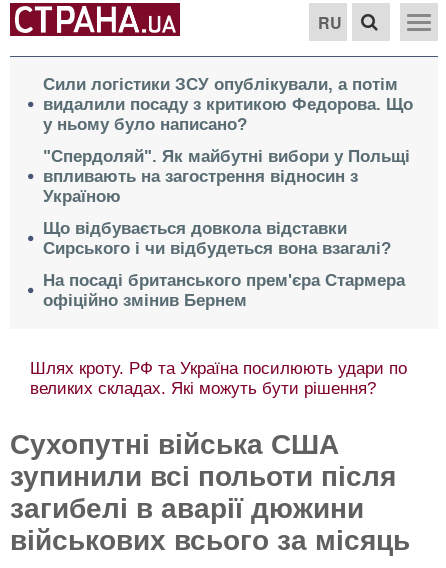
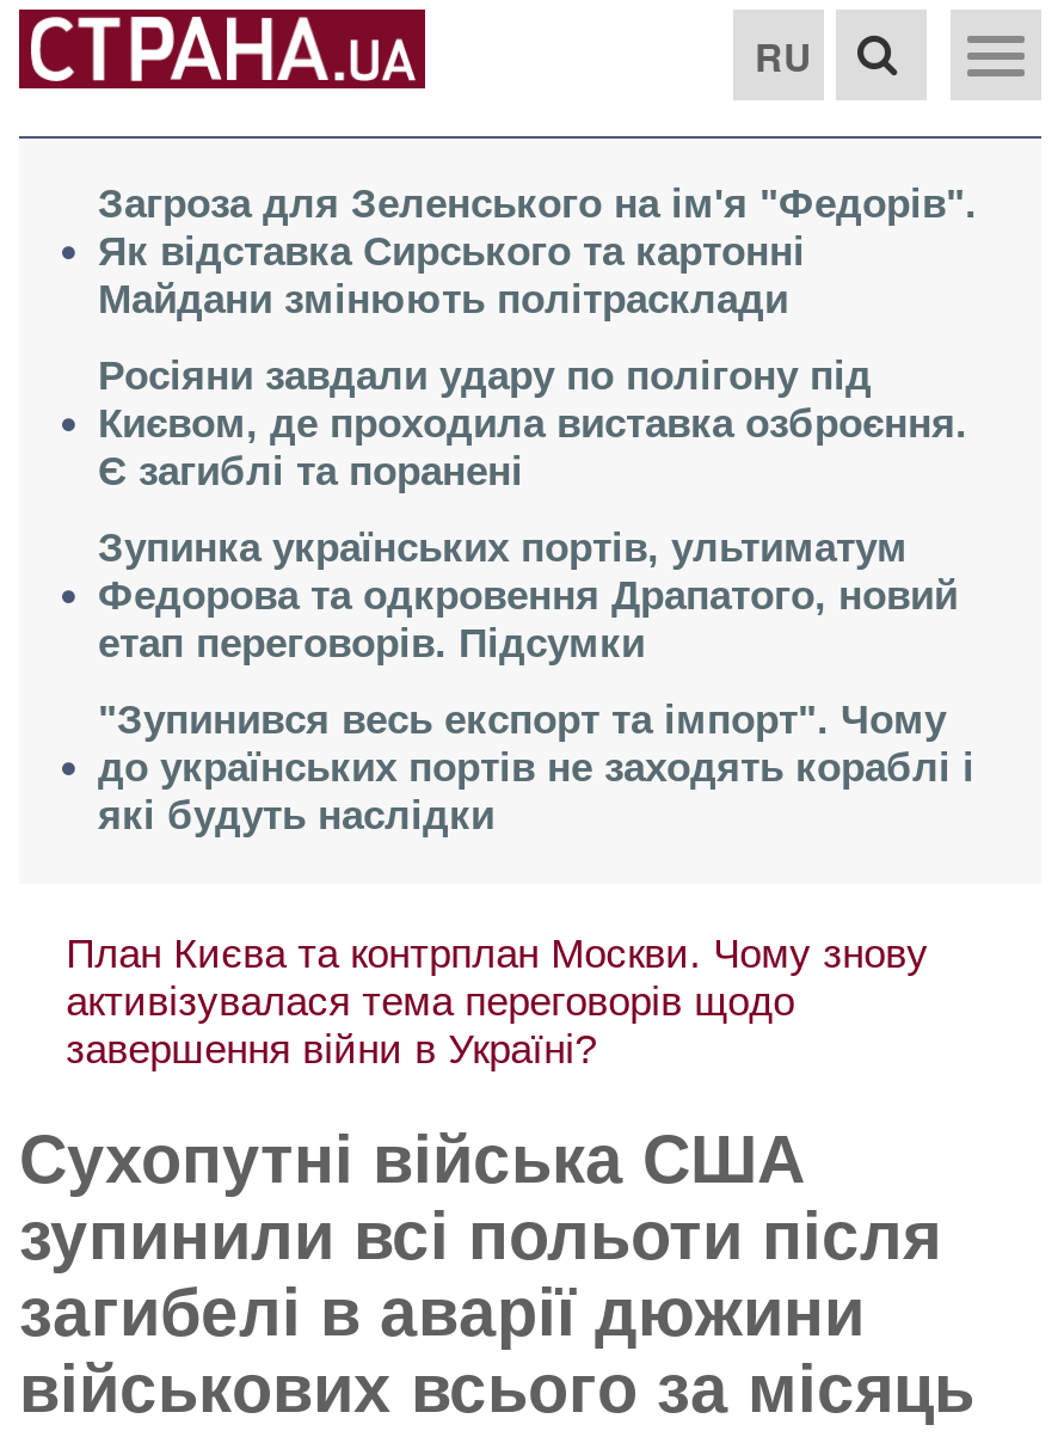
[43,75,413,134] Сили логістики ЗСУ опублікували, а потім | видалили посаду з критикою Федорова. Що | у ньому було написано? -> [98,182,977,323] Загроза для Зеленського на ім'я "Федорів". | Як відставка Сирського та картонні | Майдани змінюють політрасклади
[43,147,410,206] "Спердоляй". Як майбутні вибори у Польщі | впливають на загострення відносин з | Україною -> [98,354,967,495] Росіяни завдали удару по полігону під | Києвом, де проходила виставка озброєння. | Є загиблі та поранені
[43,219,391,258] Що відбувається довкола відставки | Сирського і чи відбудеться вона взагалі? -> [98,526,958,667] Зупинка українських портів, ультиматум | Федорова та одкровення Драпатого, новий | етап переговорів. Підсумки
[43,271,405,310] На посаді британського прем'єра Стармера | офіційно змінив Бернем -> [98,698,974,839] "Зупинився весь експорт та імпорт". Чому | до українських портів не заходять кораблі і | які будуть наслідки
[30,359,407,398] Шлях кроту. РФ та Україна посилюють удари по | великих складах. Які можуть бути рішення? -> [66,932,928,1073] План Києва та контрплан Москви. Чому знову | активізувалася тема переговорів щодо | завершення війни в Україні?

